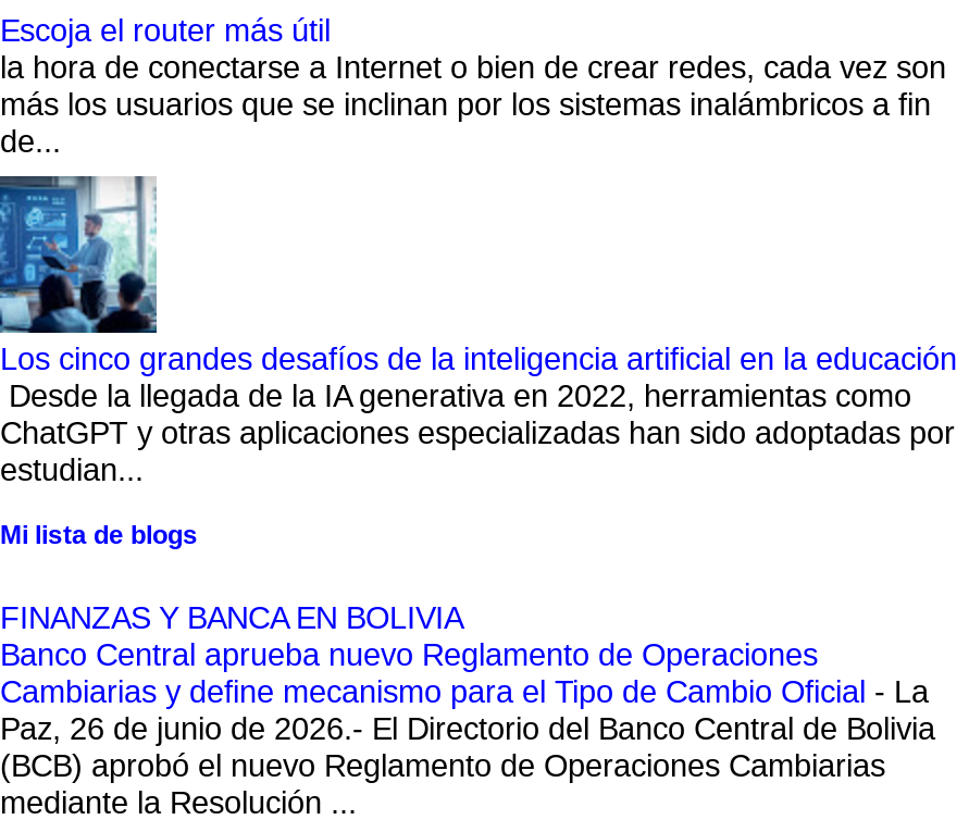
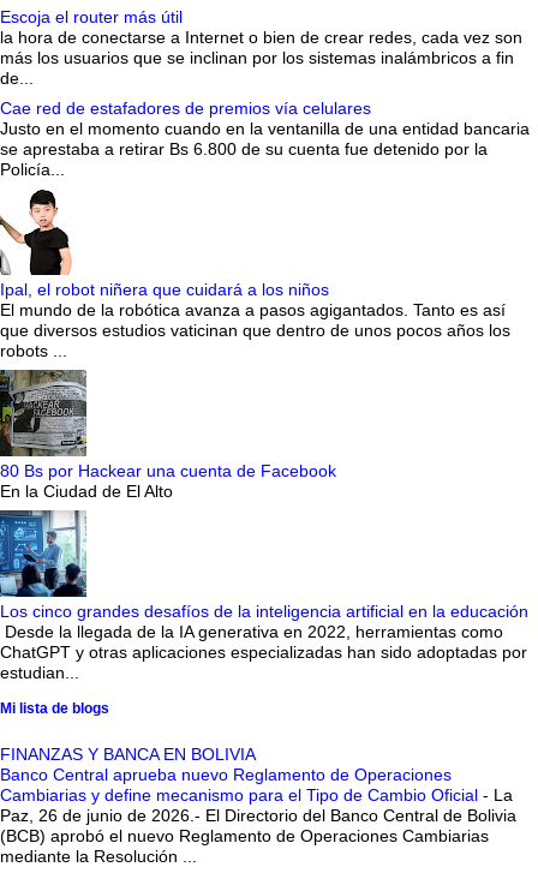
none -> [0,98,530,178] Cae red de estafadores de premios vía celulares | Justo en el momento cuando en la ventanilla de una entidad bancaria | se aprestaba a retirar Bs 6.800 de su cuenta fue detenido por la | Policía...
none -> [0,189,510,360] [image] | Ipal, el robot niñera que cuidará a los niños | El mundo de la robótica avanza a pasos agigantados. Tanto es así | que diversos estudios vaticinan que dentro de unos pocos años los | robots ...
none -> [0,369,336,501] [image] | 80 Bs por Hackear una cuenta de Facebook | En la Ciudad de El Alto

